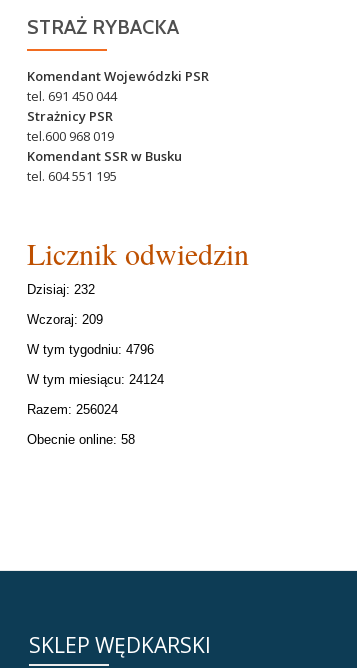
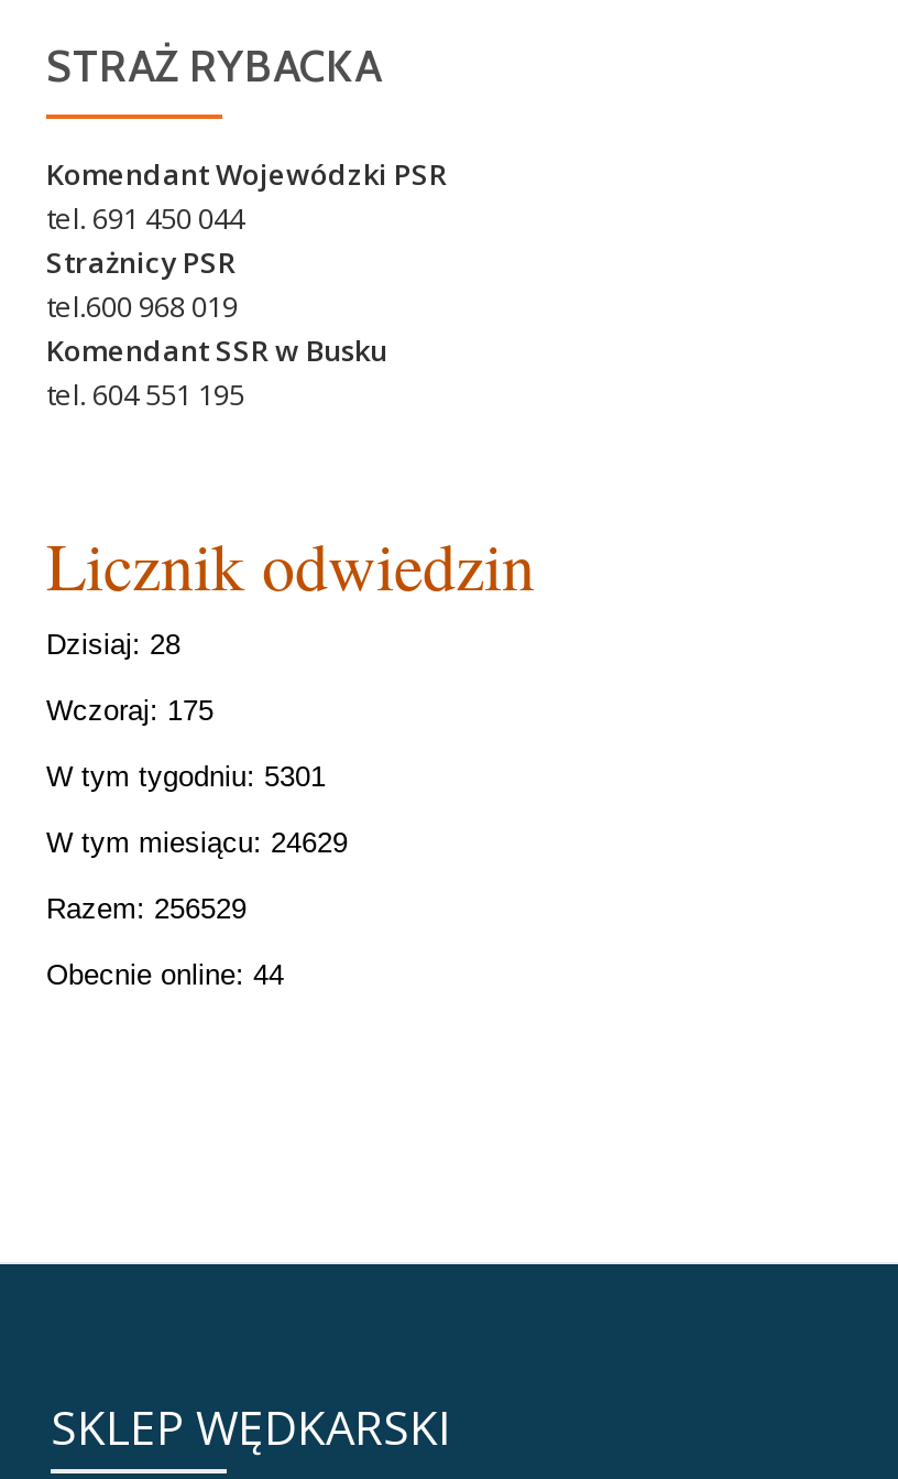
[27,282,95,297] Dzisiaj: 232 -> [46,628,180,661] Dzisiaj: 28
[27,312,103,327] Wczoraj: 209 -> [46,694,213,727] Wczoraj: 175
[27,342,154,357] W tym tygodniu: 4796 -> [46,760,326,793] W tym tygodniu: 5301
[27,372,164,387] W tym miesiącu: 24124 -> [46,826,348,859] W tym miesiącu: 24629
[27,402,118,417] Razem: 256024 -> [46,892,247,925] Razem: 256529
[27,432,135,447] Obecnie online: 58 -> [46,958,284,991] Obecnie online: 44

